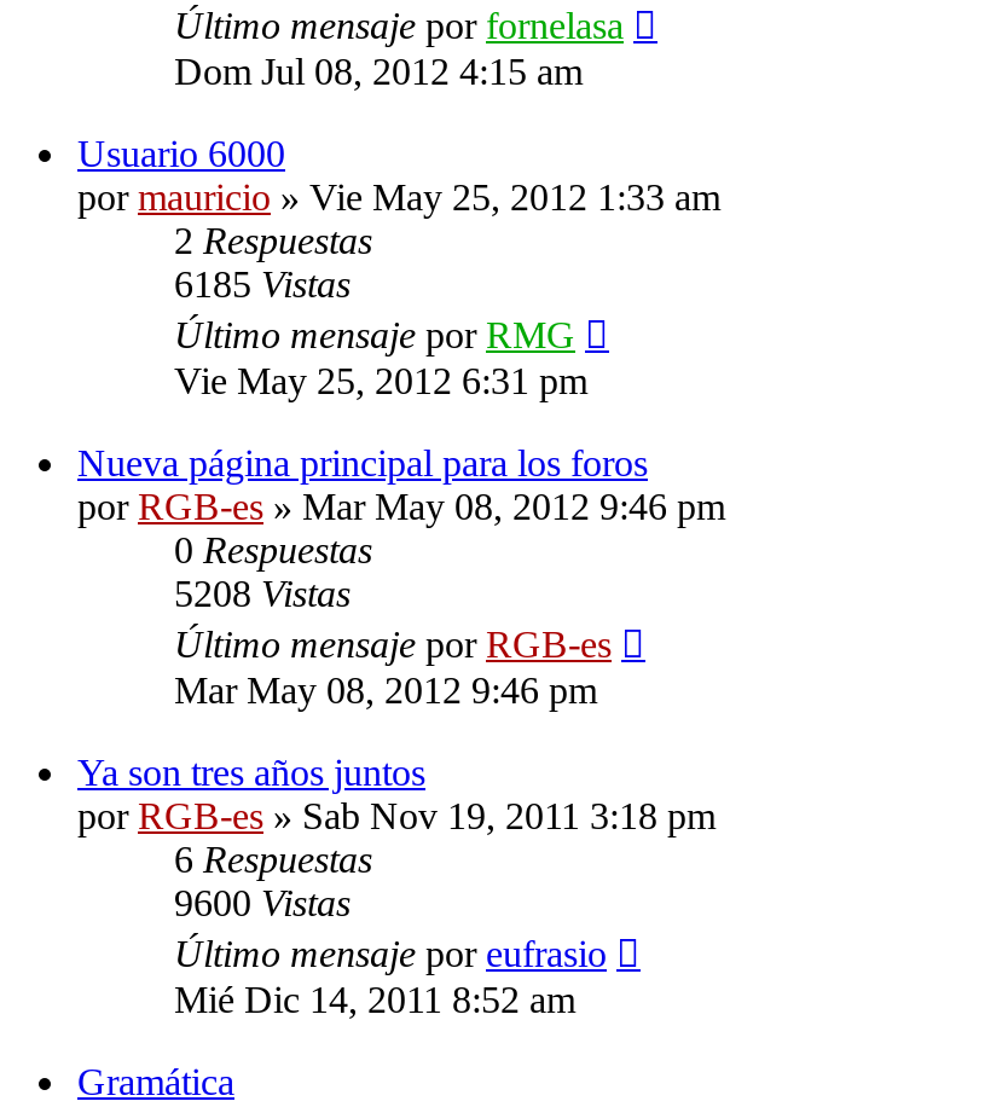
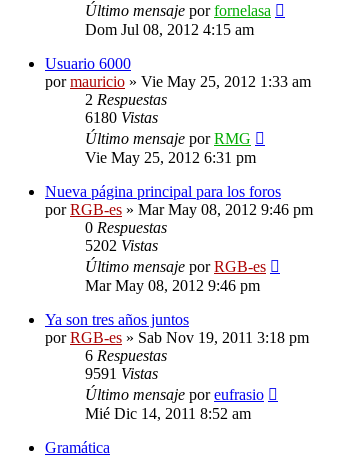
[174,263,351,305] 6185Vistas -> [85,109,158,126] 6180Vistas
[174,573,351,614] 5208Vistas -> [85,237,158,254] 5202Vistas
[174,882,351,923] 9600Vistas -> [85,365,158,382] 9591Vistas

